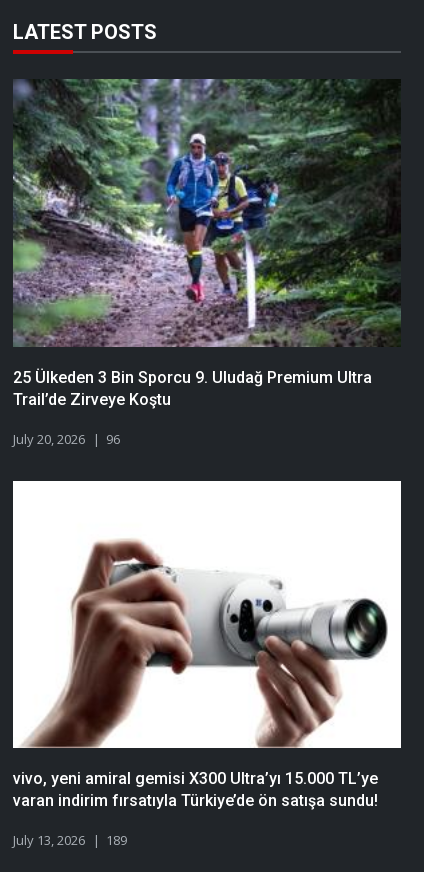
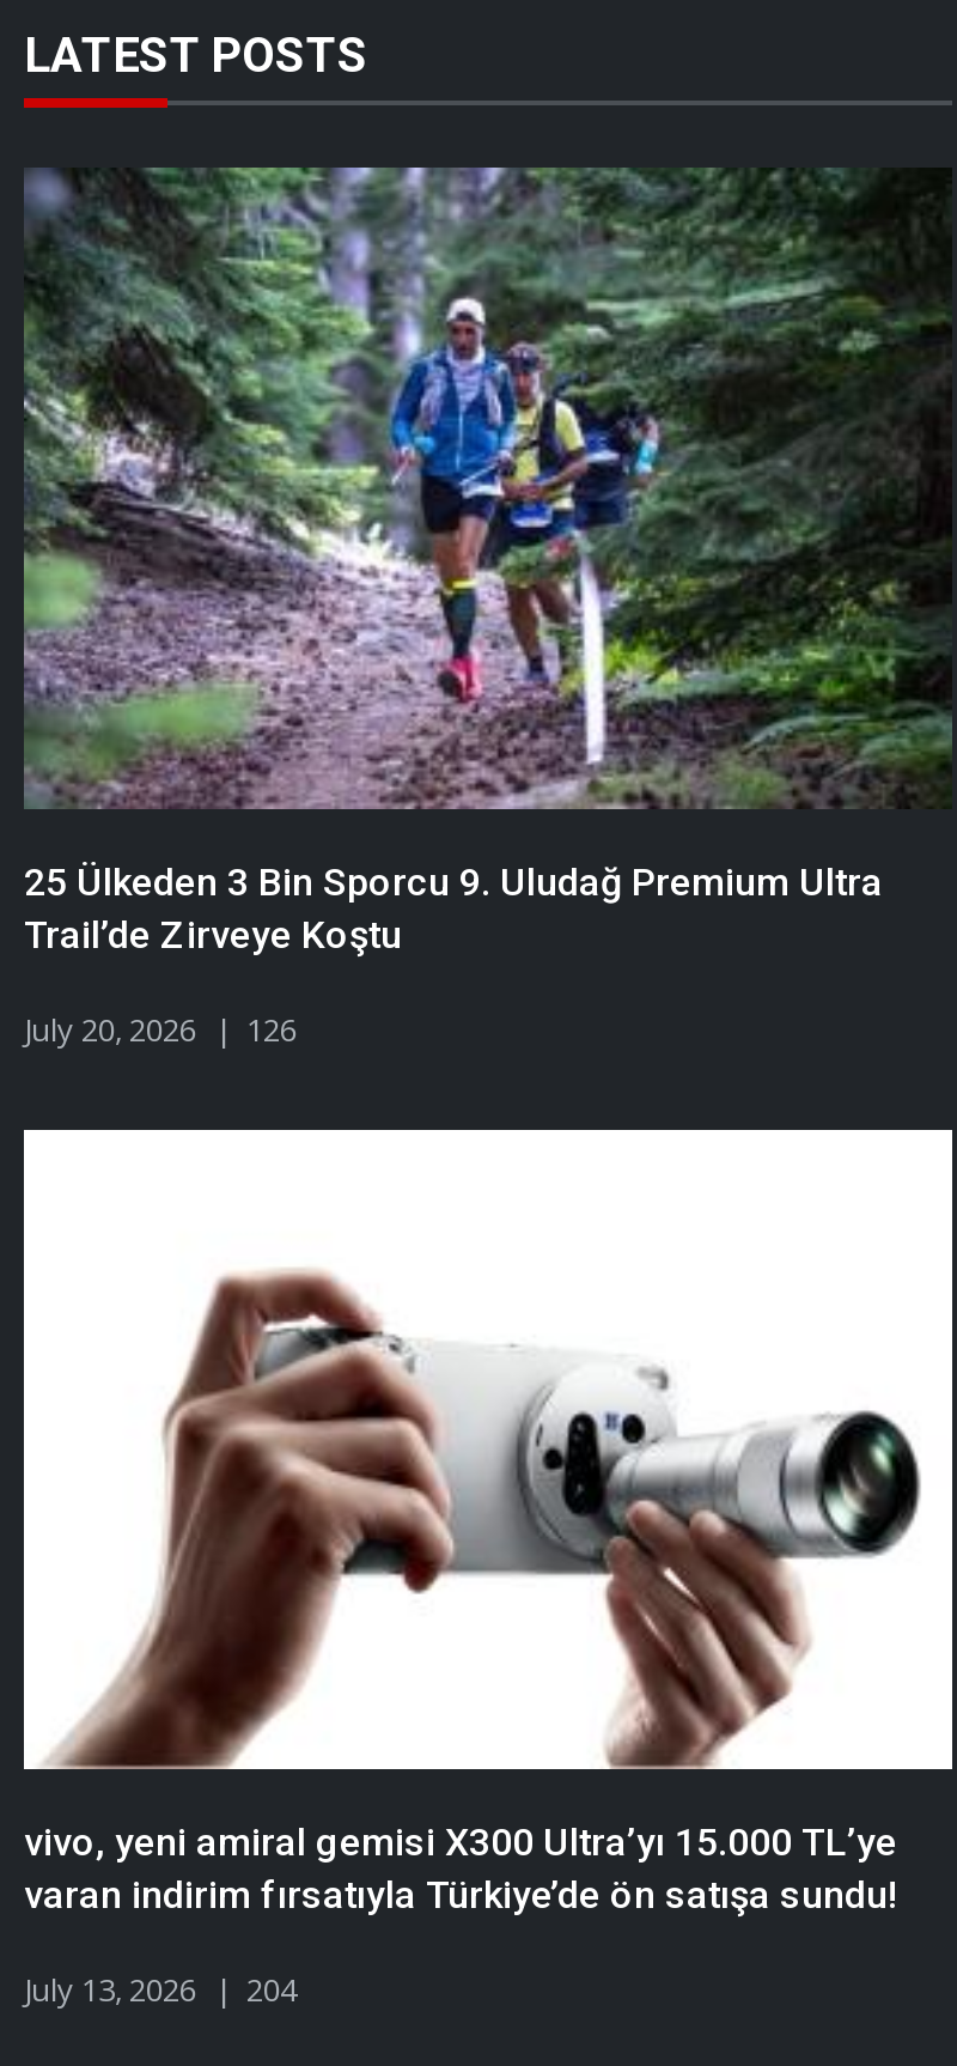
[13,430,120,448] July 20, 2026 96 -> [24,1007,297,1050] July 20, 2026 126
[13,831,127,849] July 13, 2026 189 -> [24,1969,297,2012] July 13, 2026 204

